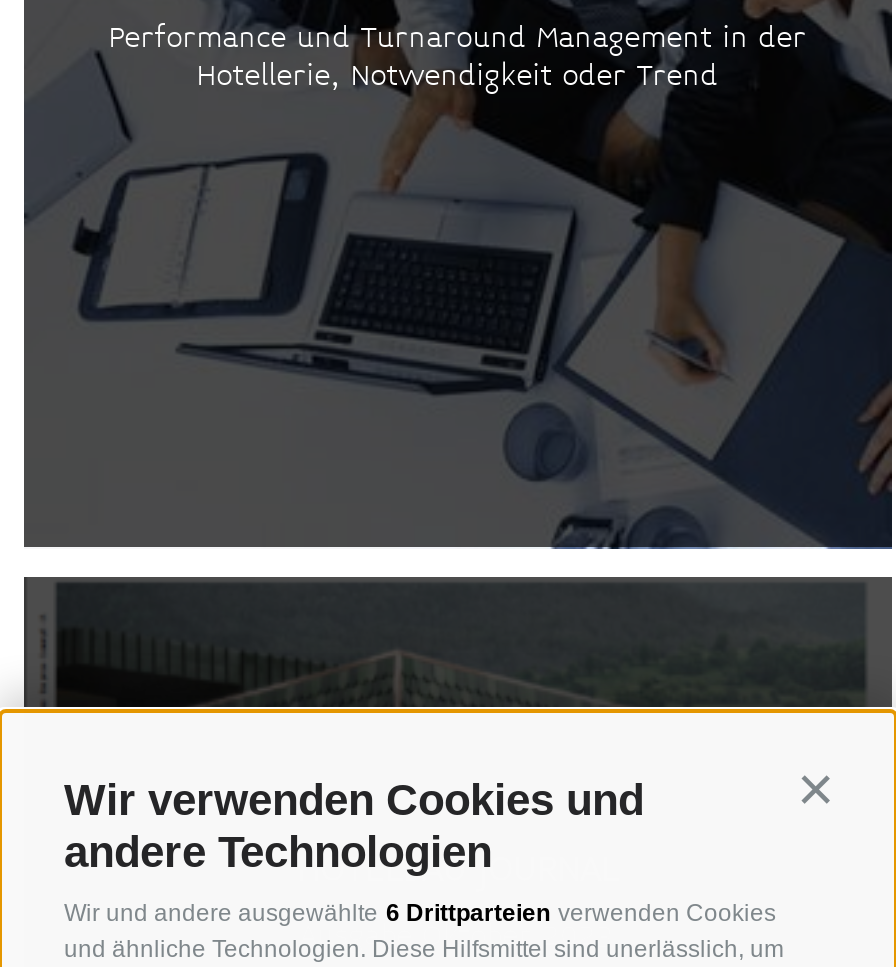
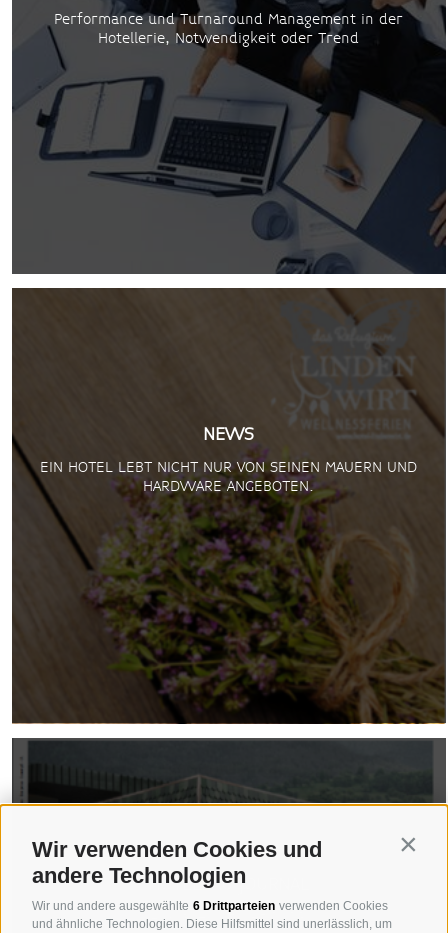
none -> [13,288,445,725] [image] | NEWS | EIN HOTEL LEBT NICHT NUR VON SEINEN MAUERN UND | HARDWARE ANGEBOTEN.

